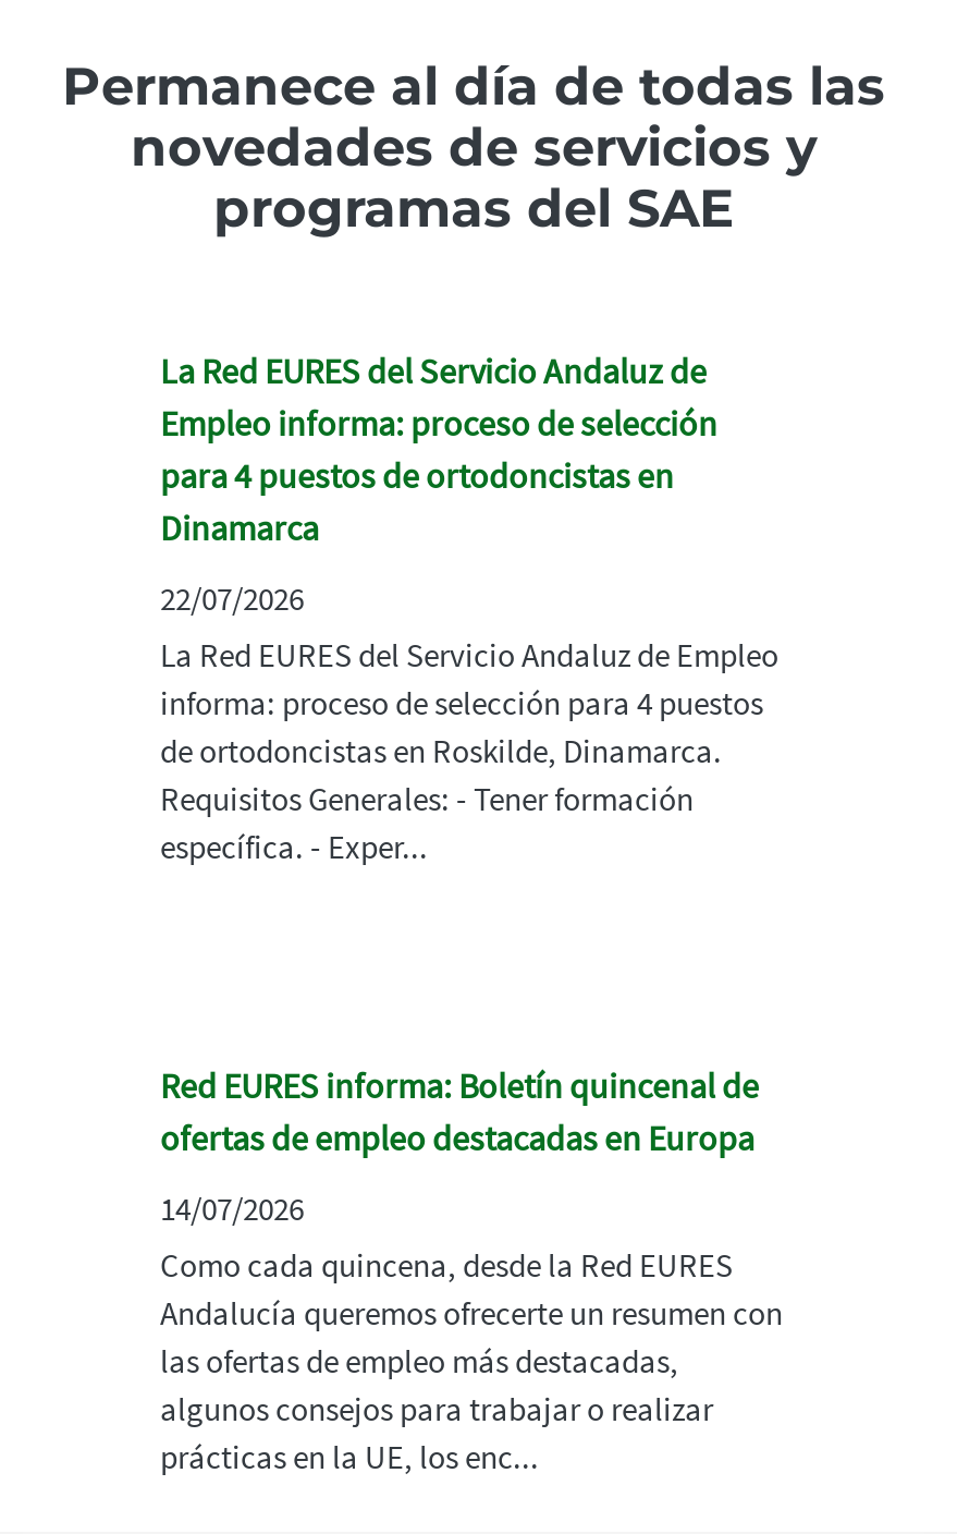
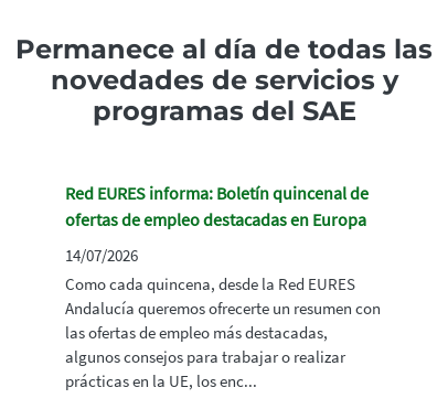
[160,348,778,866] La Red EURES del Servicio Andaluz de | Empleo informa: proceso de selección | para 4 puestos de ortodoncistas en | Dinamarca | 22/07/2026 | La Red EURES del Servicio Andaluz de Empleo | informa: proceso de selección para 4 puestos | de ortodoncistas en Roskilde, Dinamarca. | Requisitos Generales: - Tener formación | específica. - Exper... -> none

